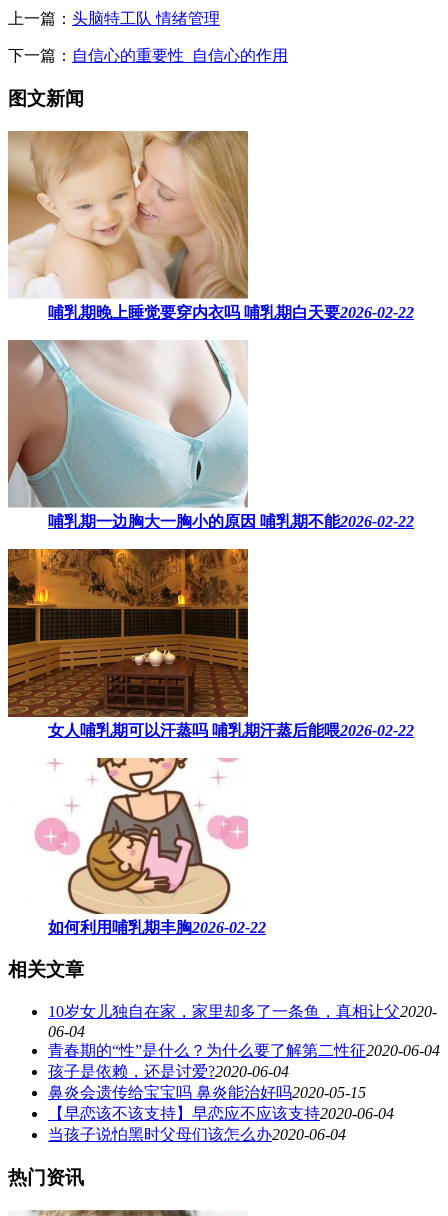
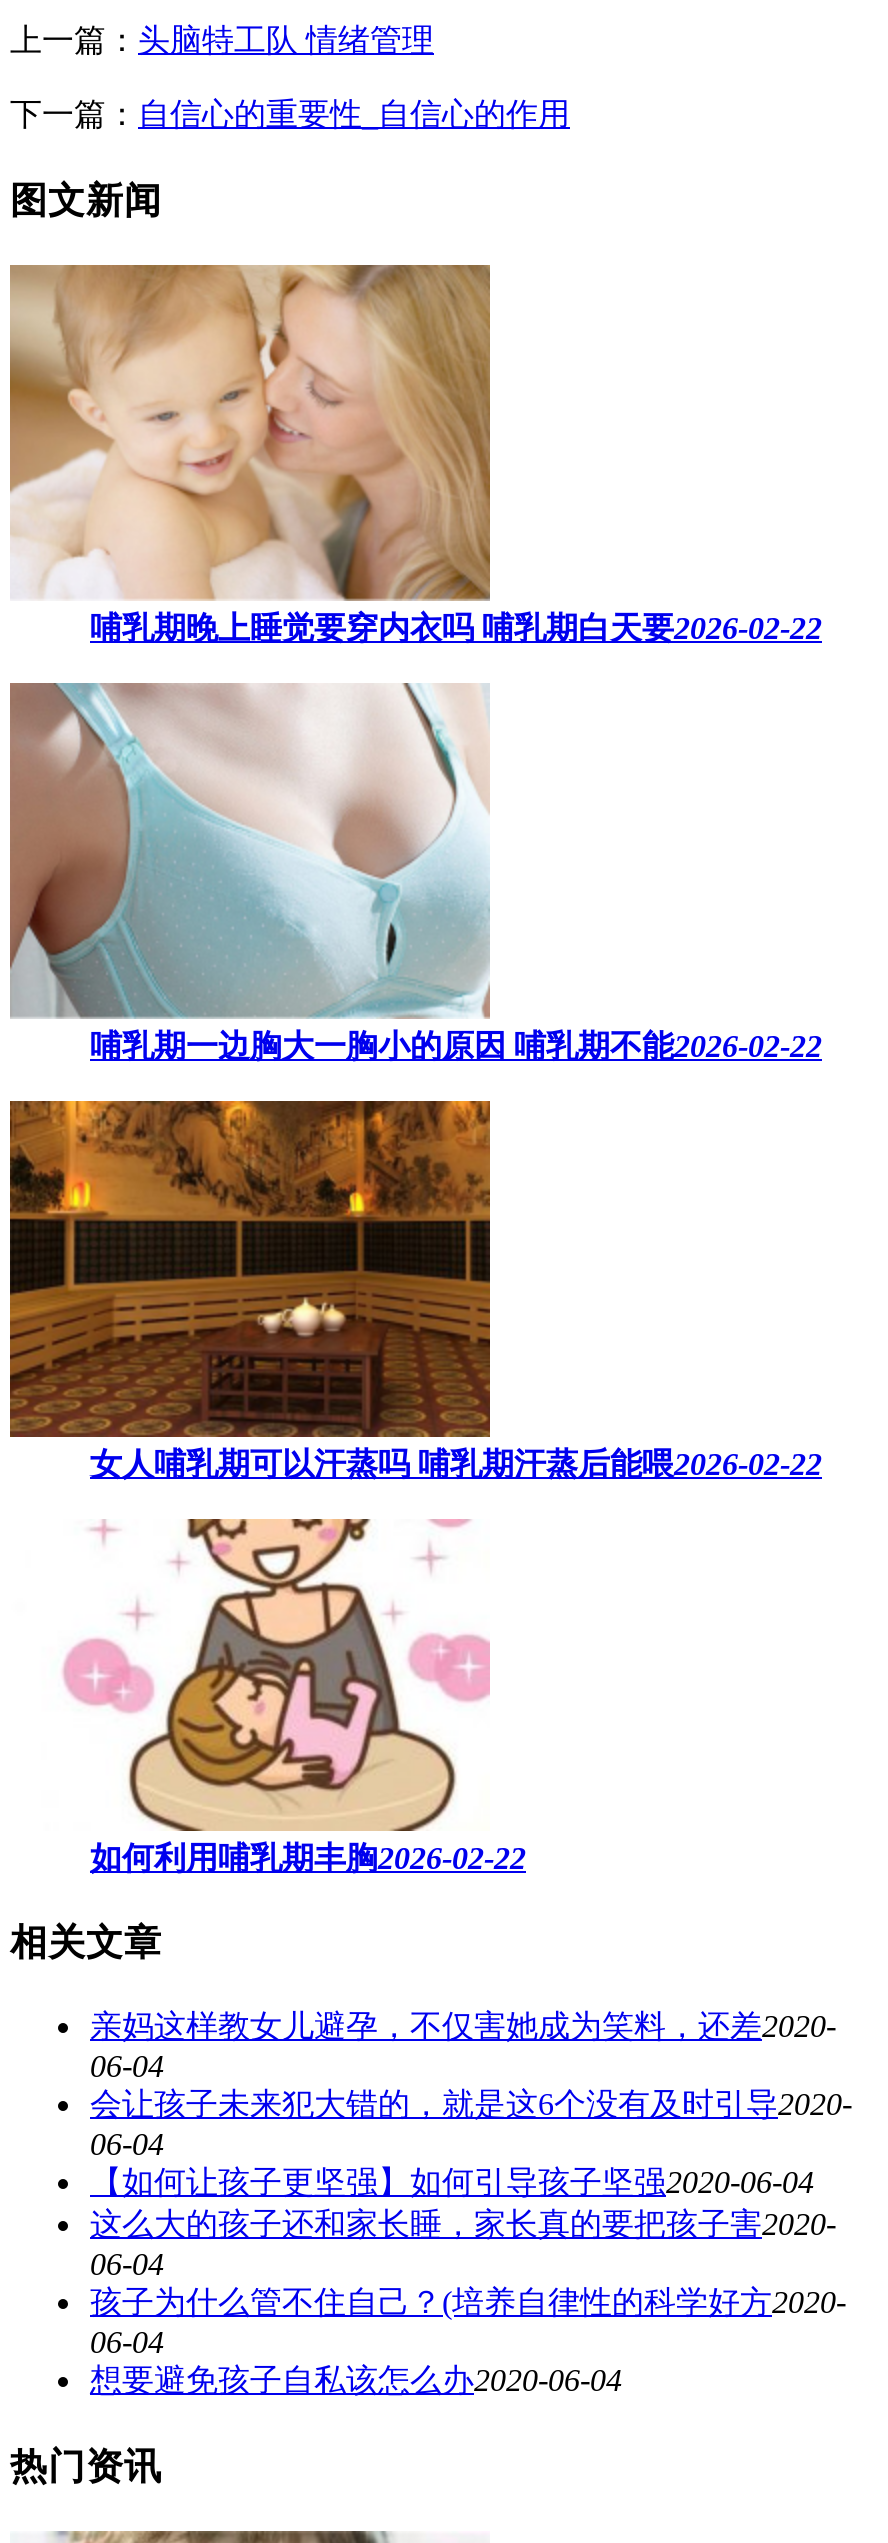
[48,1003,437,1020] 10岁女儿独自在家，家里却多了一条鱼，真相让父2020- -> [90,2009,836,2043] 亲妈这样教女儿避孕，不仅害她成为笑料，还差2020-
[48,1042,440,1143] 青春期的“性”是什么？为什么要了解第二性征2020-06-04 | 孩子是依赖，还是讨爱?2020-06-04 | 鼻炎会遗传给宝宝吗 鼻炎能治好吗2020-05-15 | 【早恋该不该支持】早恋应不应该支持2020-06-04 | 当孩子说怕黑时父母们该怎么办2020-06-04 -> [90,2087,852,2397] 会让孩子未来犯大错的，就是这6个没有及时引导2020- | 06-04 | 【如何让孩子更坚强】如何引导孩子坚强2020-06-04 | 这么大的孩子还和家长睡，家长真的要把孩子害2020- | 06-04 | 孩子为什么管不住自己？(培养自律性的科学好方2020- | 06-04 | 想要避免孩子自私该怎么办2020-06-04

